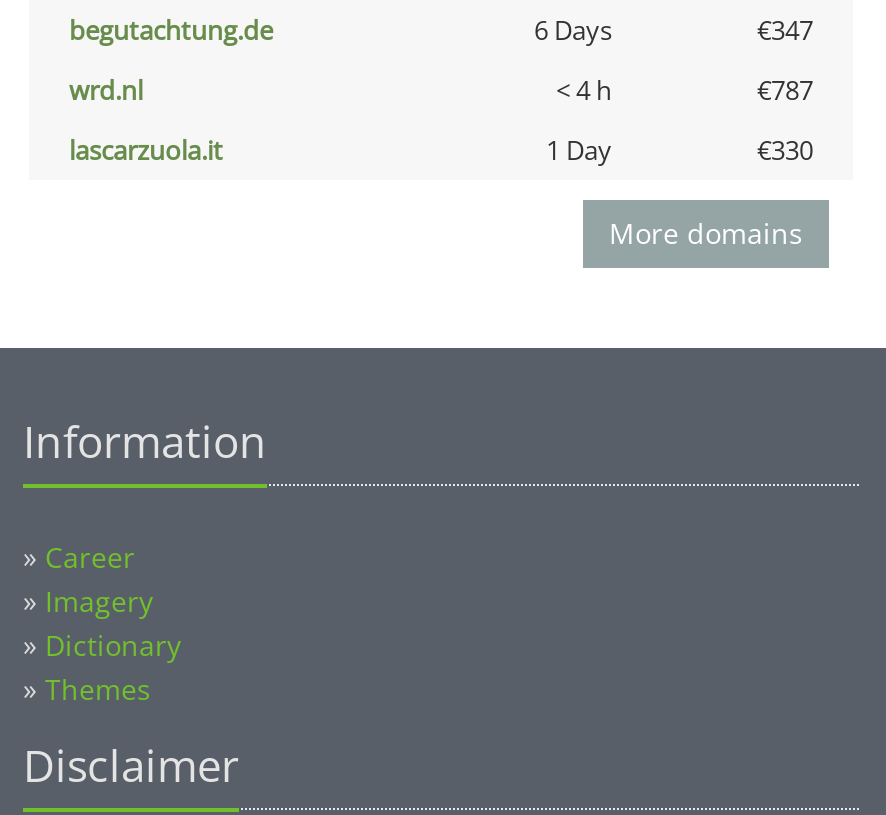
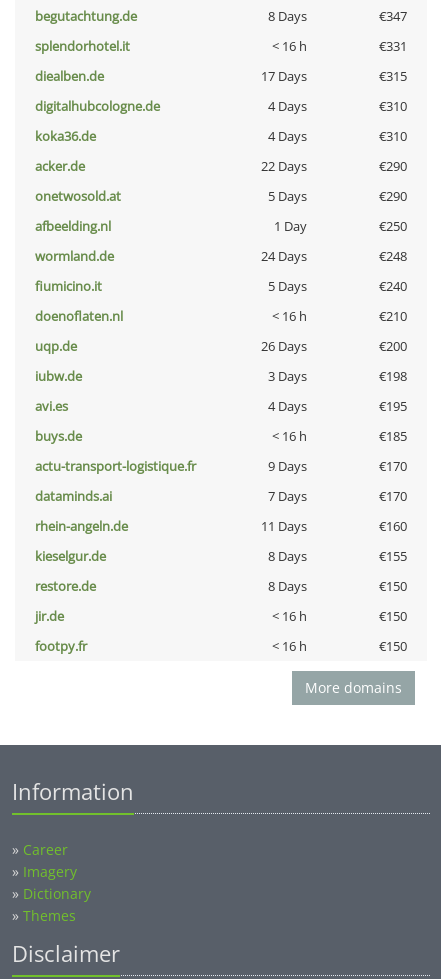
[534,12,612,48] 6 Days -> [267,7,306,25] 8 Days
[69,72,813,168] wrd.nl | < 4 h | €787 | lascarzuola.it -> [35,37,407,235] splendorhotel.it | < 16 h | €331 | diealben.de | 17 Days | €315 | digitalhubcologne.de | 4 Days | €310 | koka36.de | 4 Days | €310 | acker.de | 22 Days | €290 | onetwosold.at | 5 Days | €290 | afbeelding.nl
[757,132,813,168] €330 -> [35,217,407,655] €250 | wormland.de | 24 Days | €248 | fiumicino.it | 5 Days | €240 | doenoflaten.nl | < 16 h | €210 | uqp.de | 26 Days | €200 | iubw.de | 3 Days | €198 | avi.es | 4 Days | €195 | buys.de | < 16 h | €185 | actu-transport-logistique.fr | 9 Days | €170 | dataminds.ai | 7 Days | €170 | rhein-angeln.de | 11 Days | €160 | kieselgur.de | 8 Days | €155 | restore.de | 8 Days | €150 | jir.de | < 16 h | €150 | footpy.fr | < 16 h | €150

